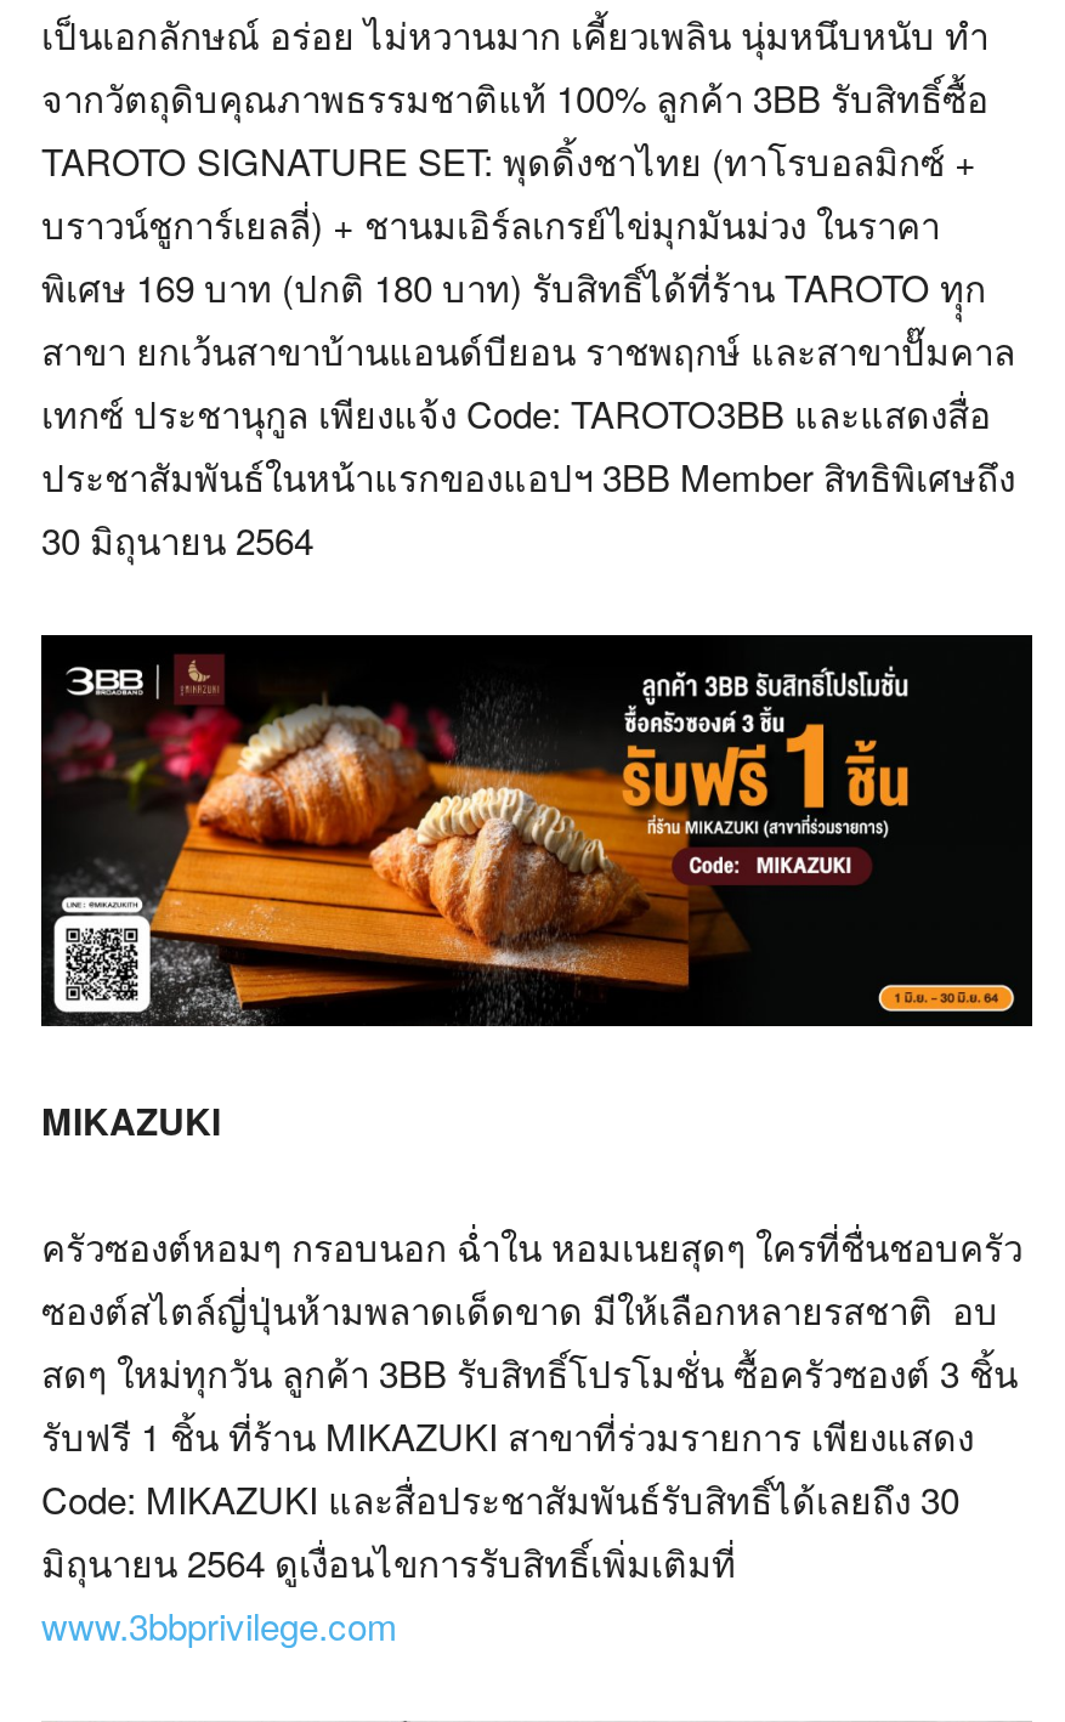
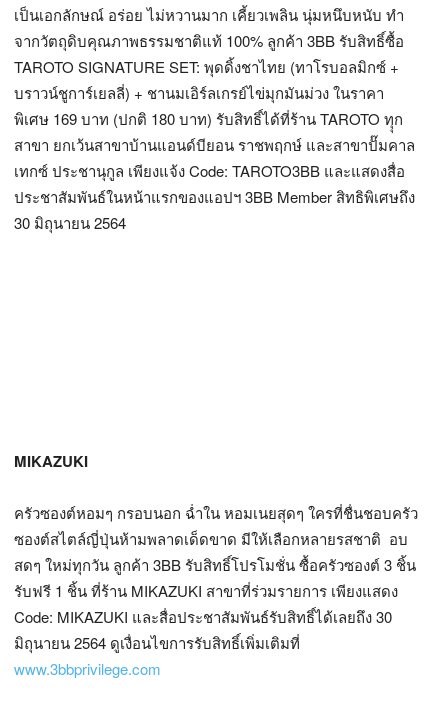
[39,631,1035,1030] [image] -> none

